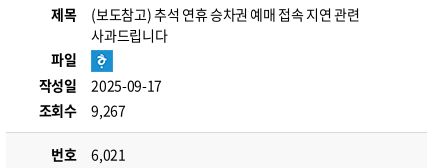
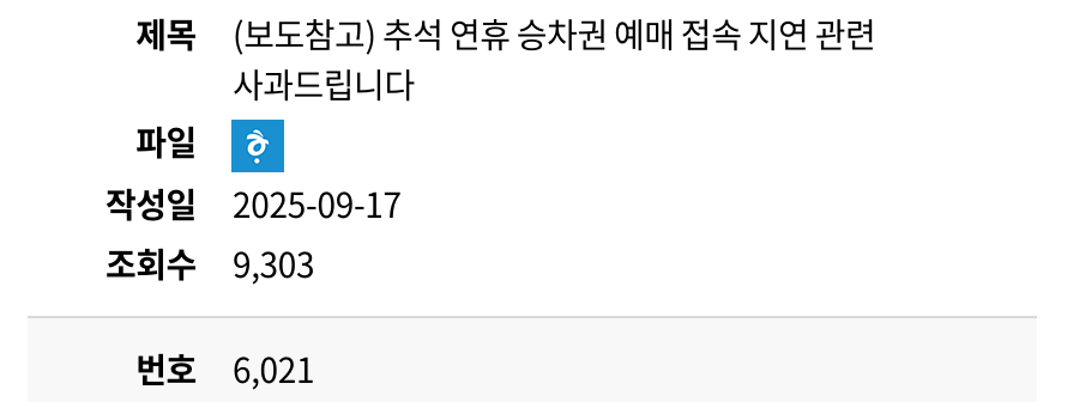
[38,100,126,120] 조회수 9,267 -> [106,239,315,287] 조회수 9,303

